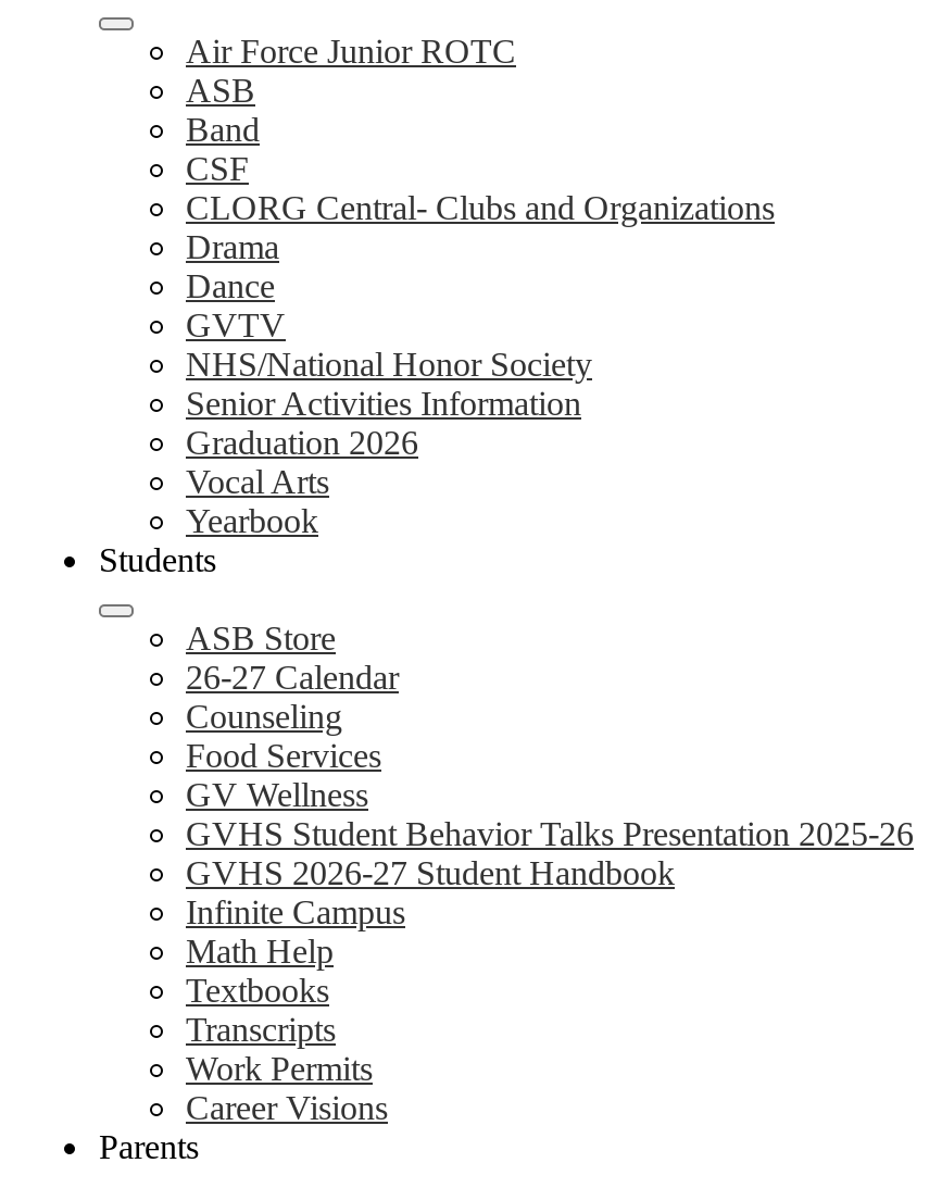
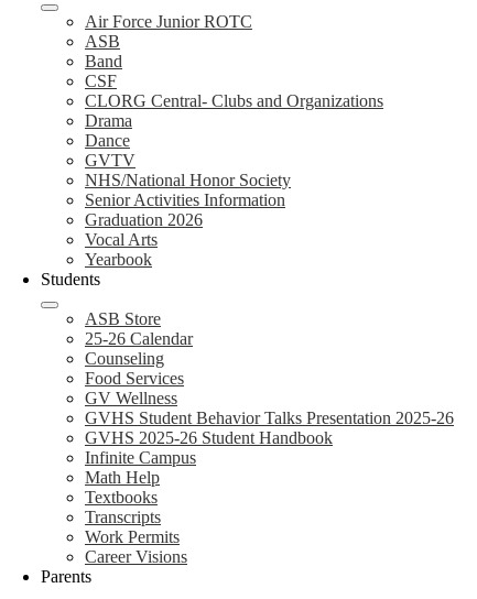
[186,658,399,695] 26-27 Calendar -> [85,329,193,348] 25-26 Calendar
[186,854,675,891] GVHS 2026-27 Student Handbook -> [85,428,333,447] GVHS 2025-26 Student Handbook

